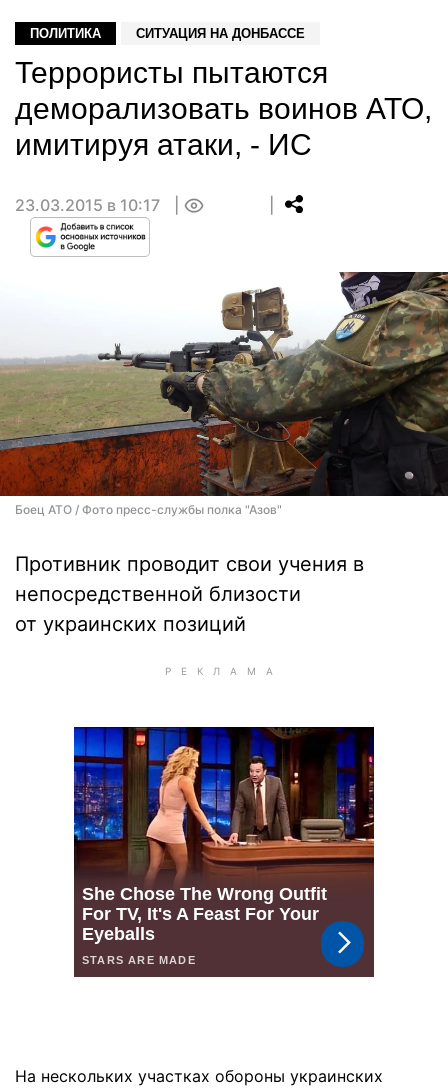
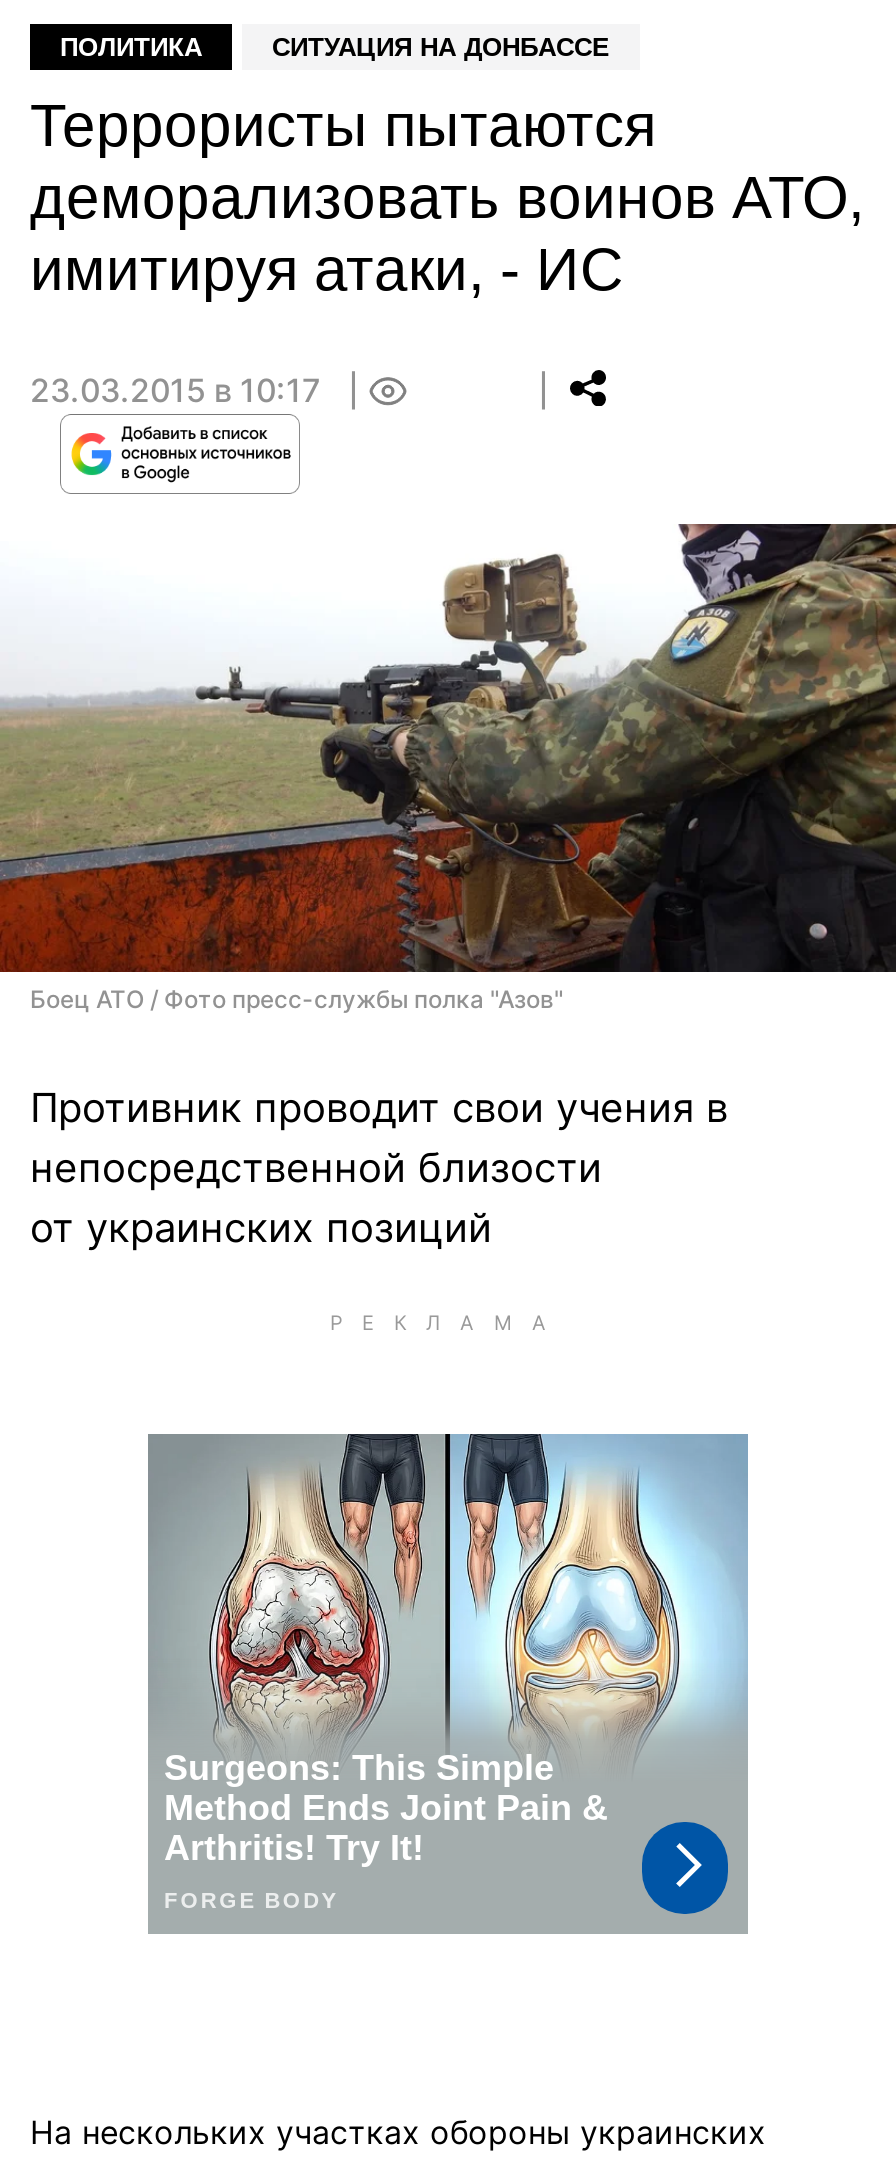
[73,726,375,977] [image] -> [146,1432,748,1932] [image]

